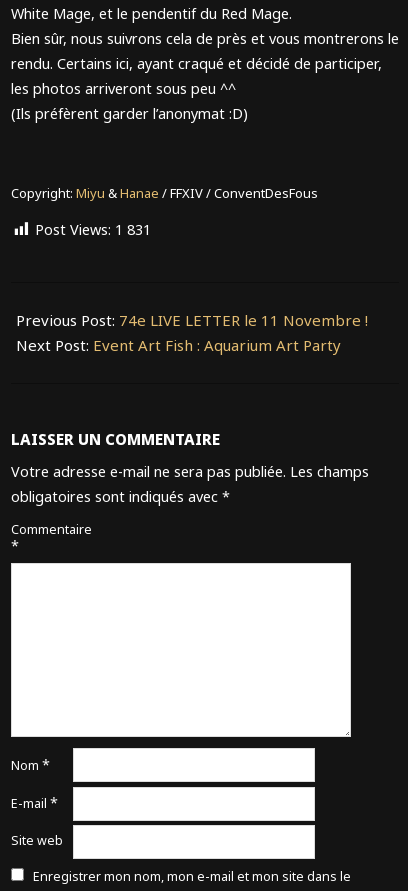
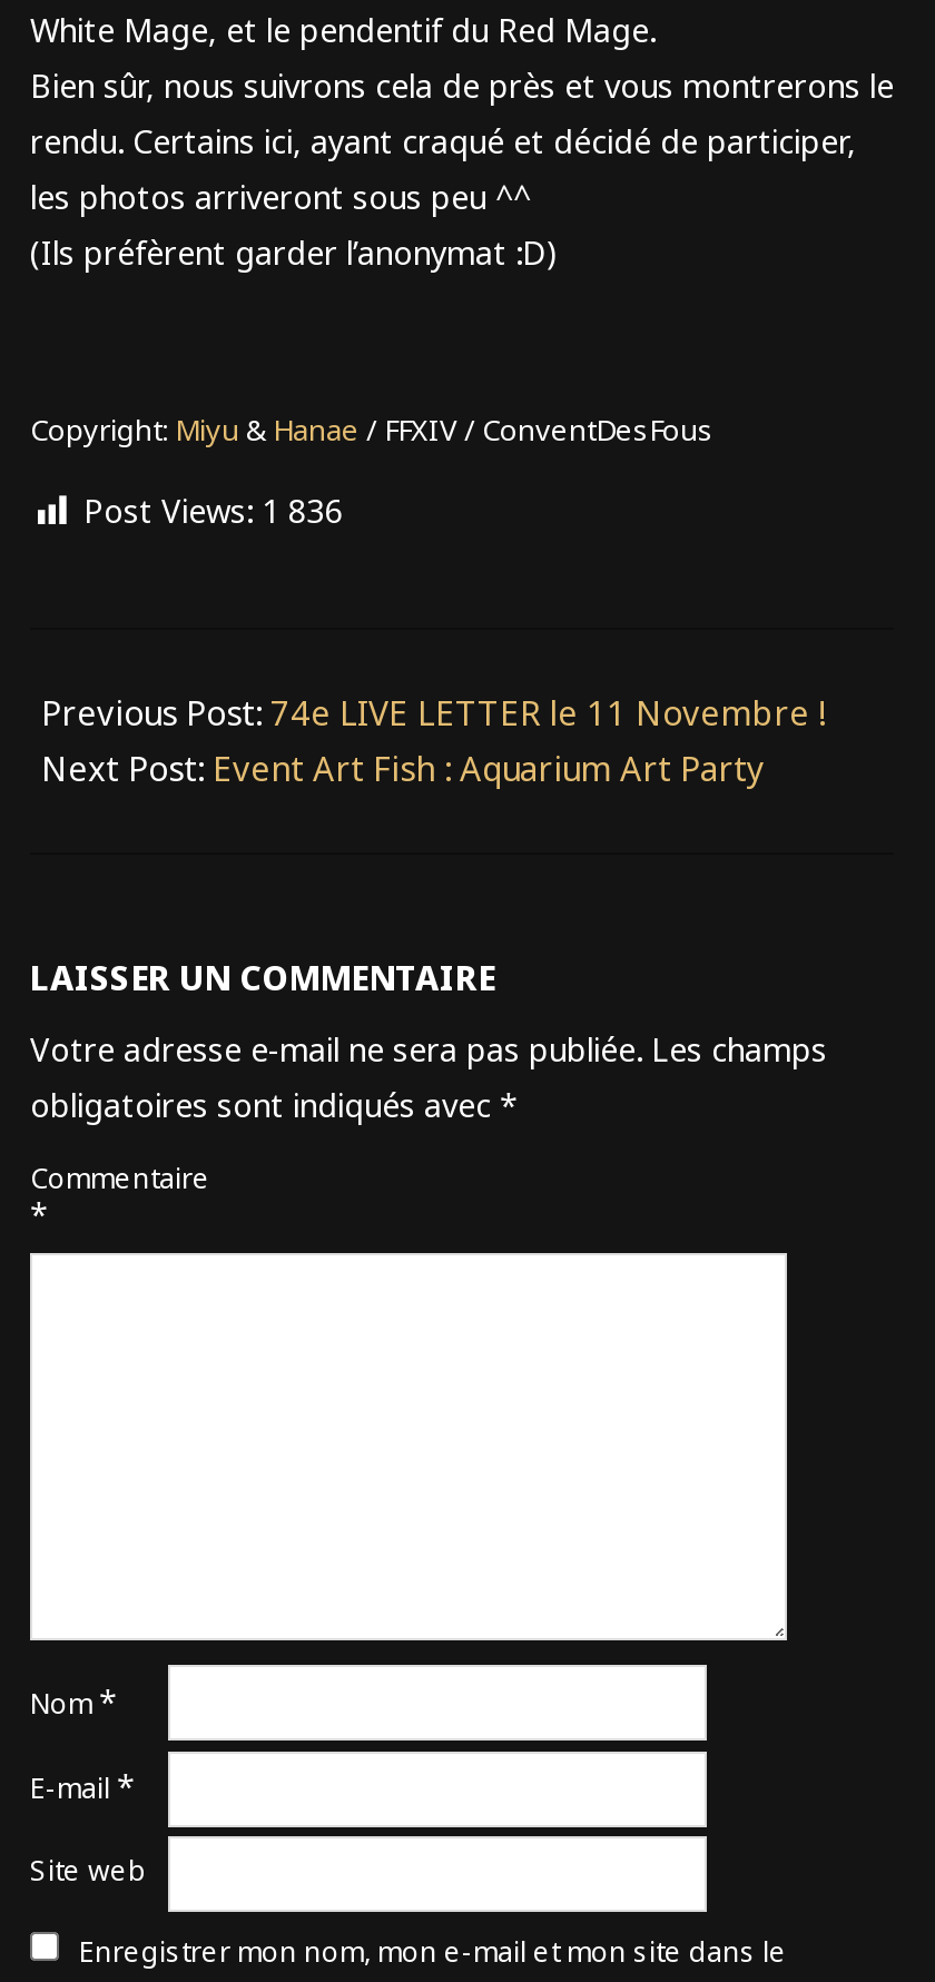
[35,220,151,239] Post Views: 1 831 -> [83,490,342,532] Post Views: 1 836

